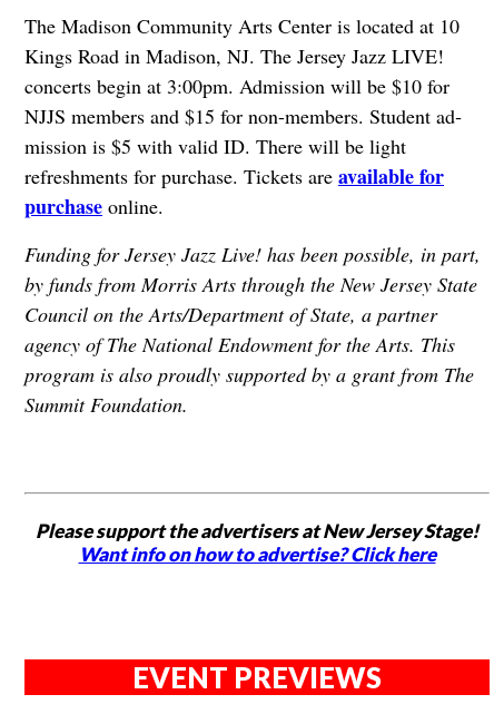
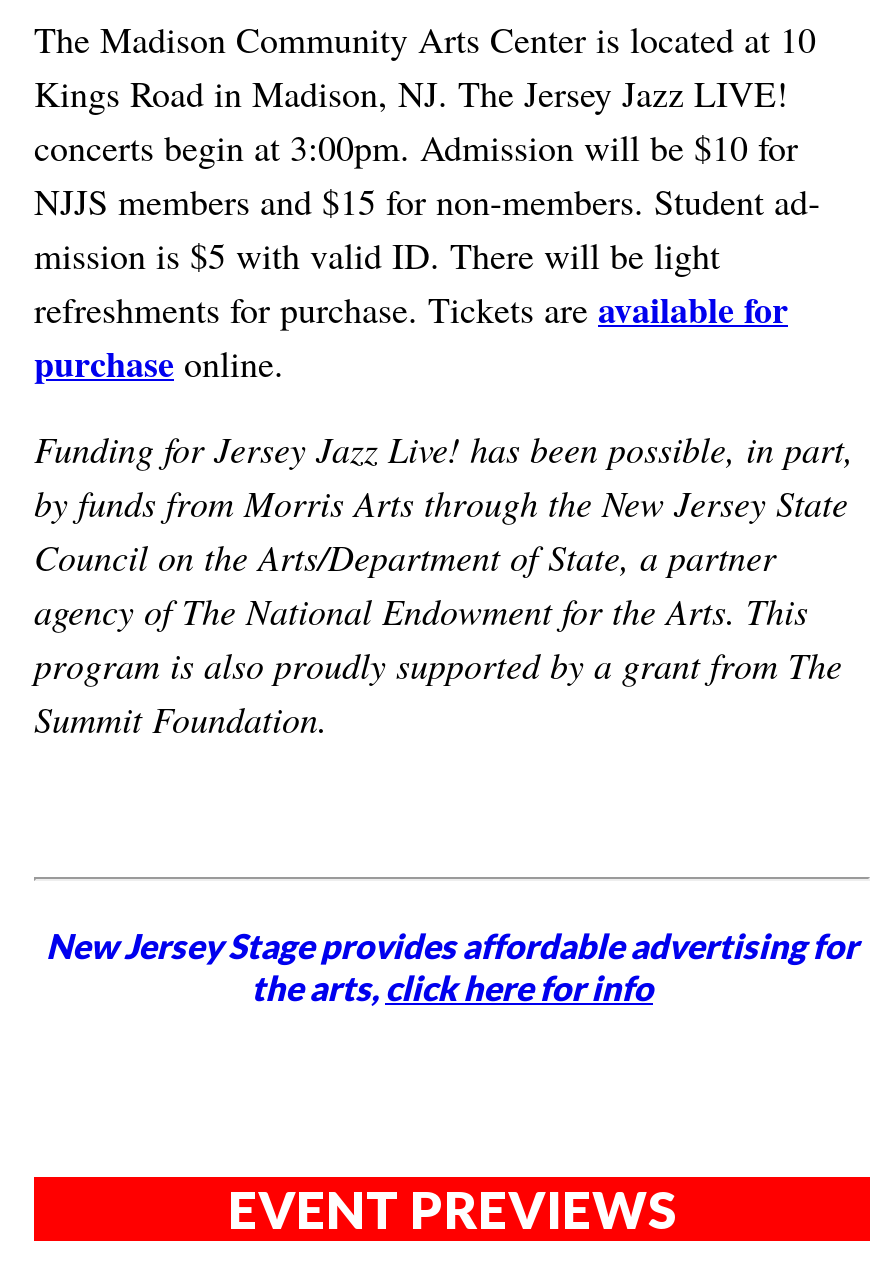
[36,519,478,566] Please support the advertisers at New Jersey Stage! | Want info on how to advertise? Click here -> [46,926,858,1010] New Jersey Stage provides affordable advertising for | the arts, click here for info

